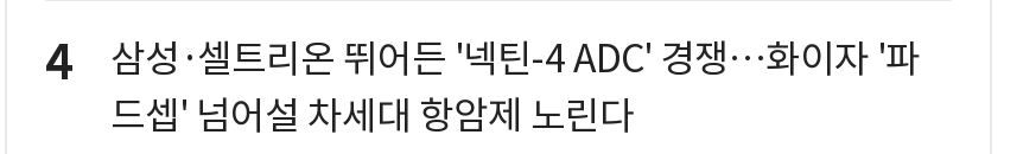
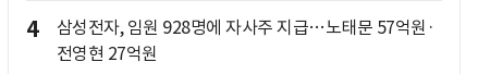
[110,36,920,140] 삼성·셀트리온 뛰어든 '넥틴-4 ADC' 경쟁…화이자 '파 | 드셉' 넘어설 차세대 항암제 노린다 -> [56,16,434,64] 삼성전자, 임원 928명에 자사주 지급…노태문 57억원· | 전영현 27억원

